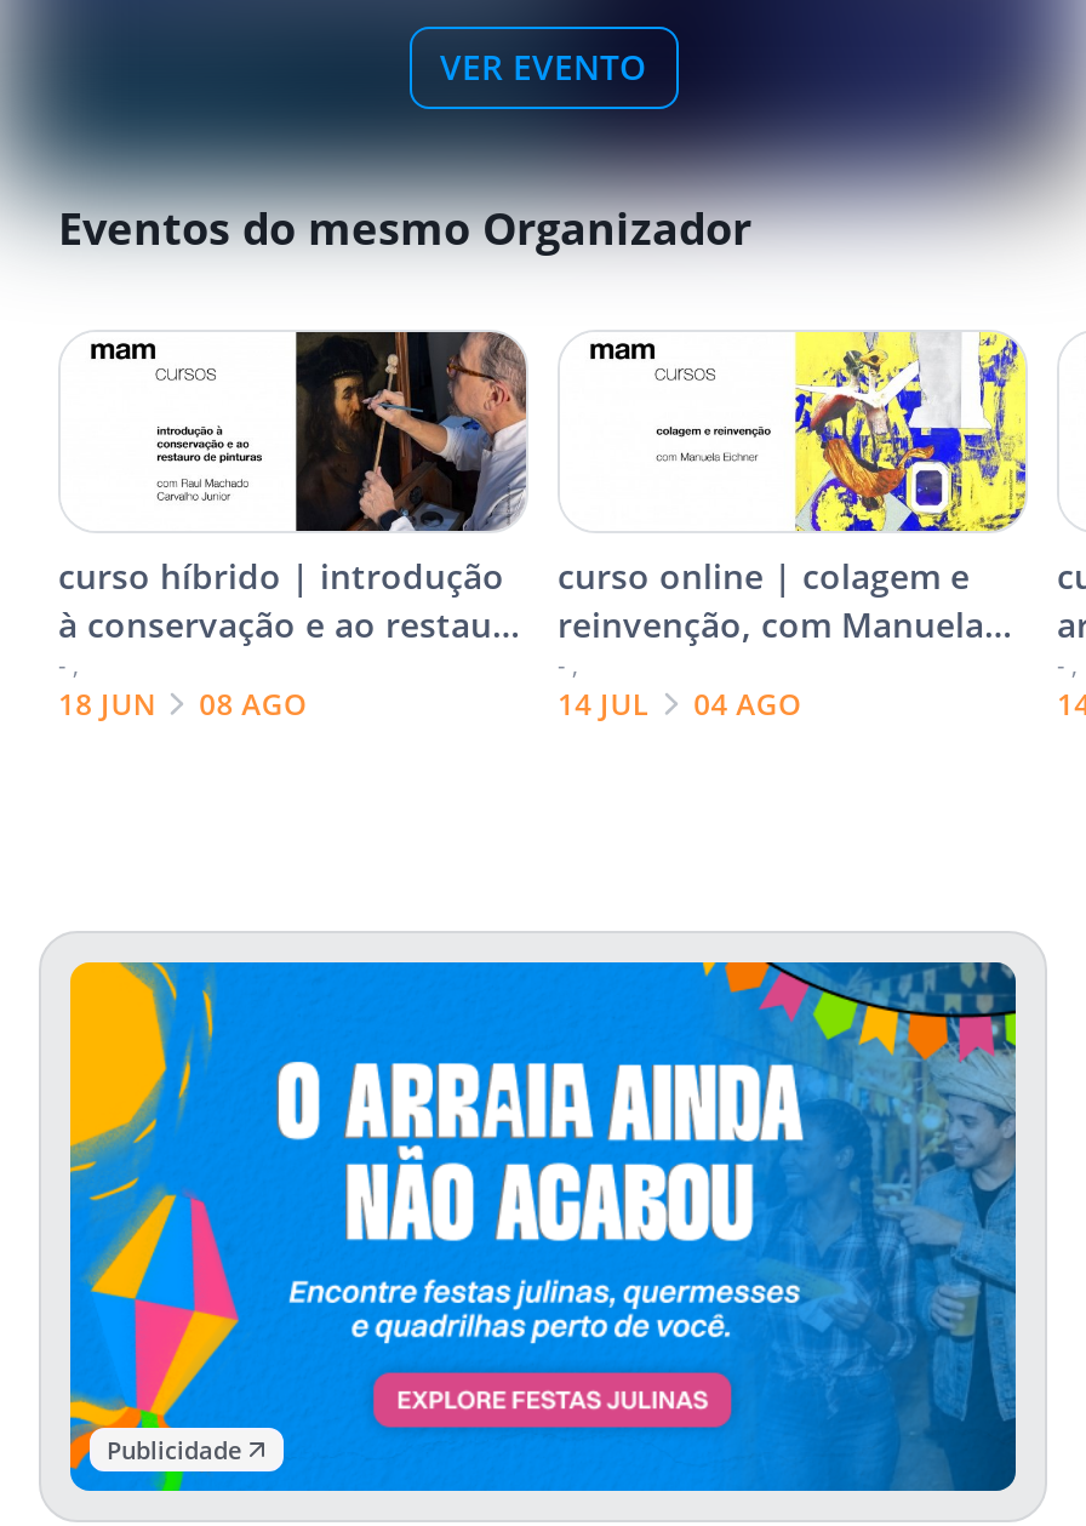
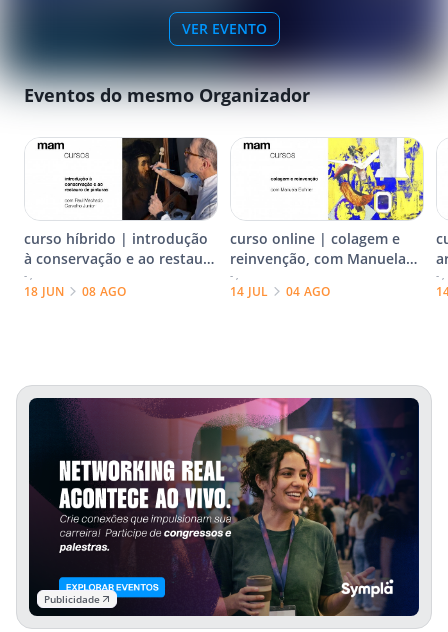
[68,960,1018,1493] [image] -> [28,397,420,617] [image]

